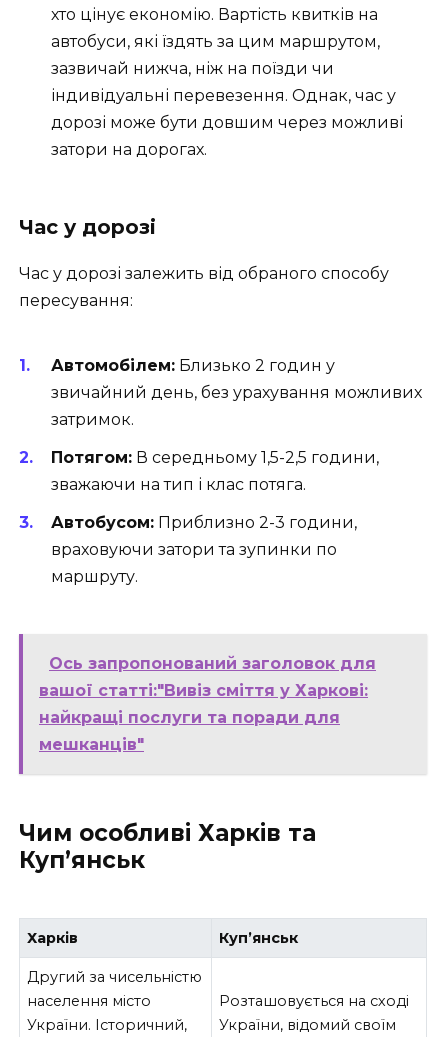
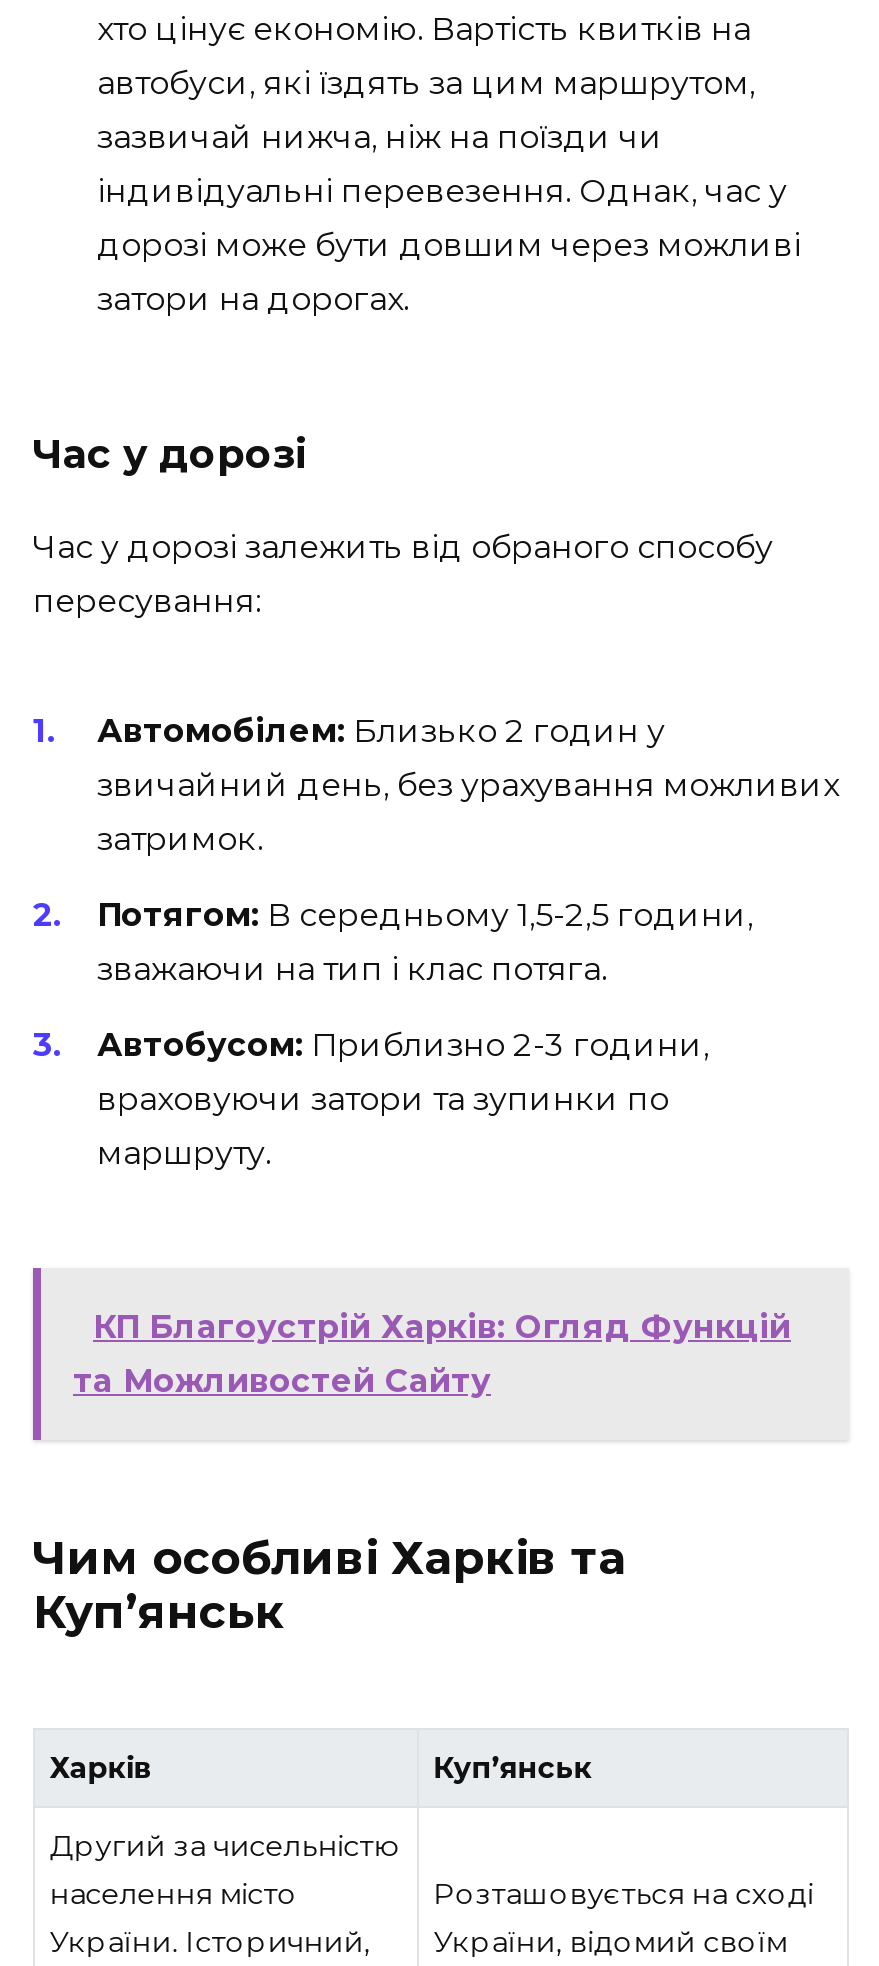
[39,654,376,754] Ось запропонований заголовок для | вашої статті:"Вивіз сміття у Харкові: | найкращі послуги та поради для | мешканців" -> [73,1307,791,1399] КП Благоустрій Харків: Огляд Функцій | та Можливостей Сайту

